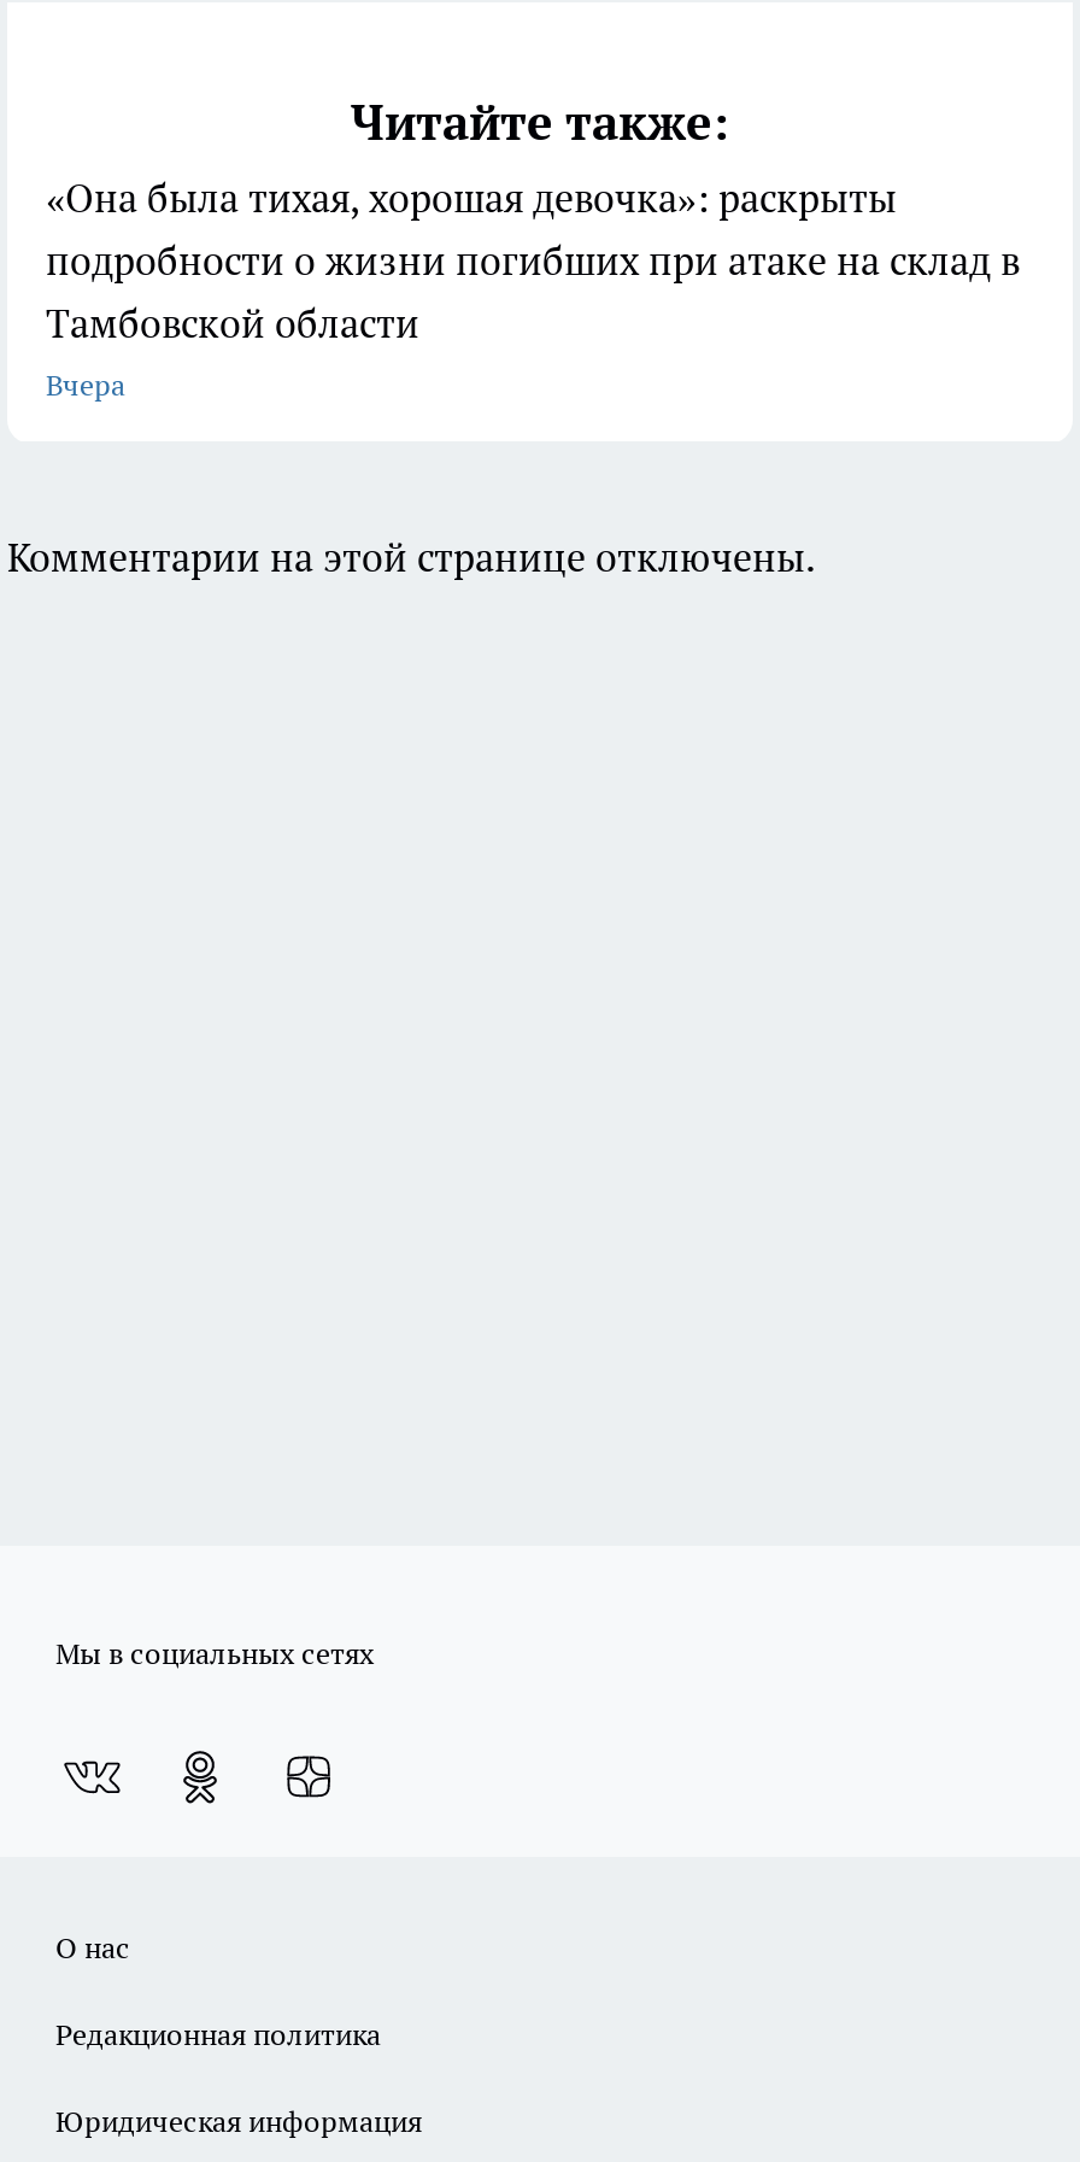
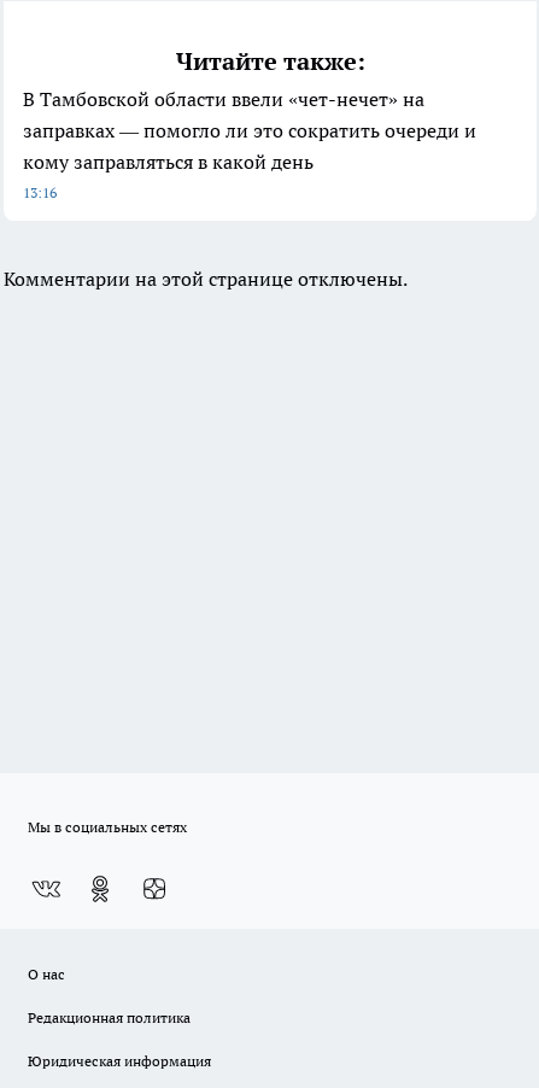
[46,173,1020,402] «Она была тихая, хорошая девочка»: раскрыты | подробности о жизни погибших при атаке на склад в | Тамбовской области | Вчера -> [23,86,476,201] В Тамбовской области ввели «чет-нечет» на | заправках — помогло ли это сократить очереди и | кому заправляться в какой день | 13:16

